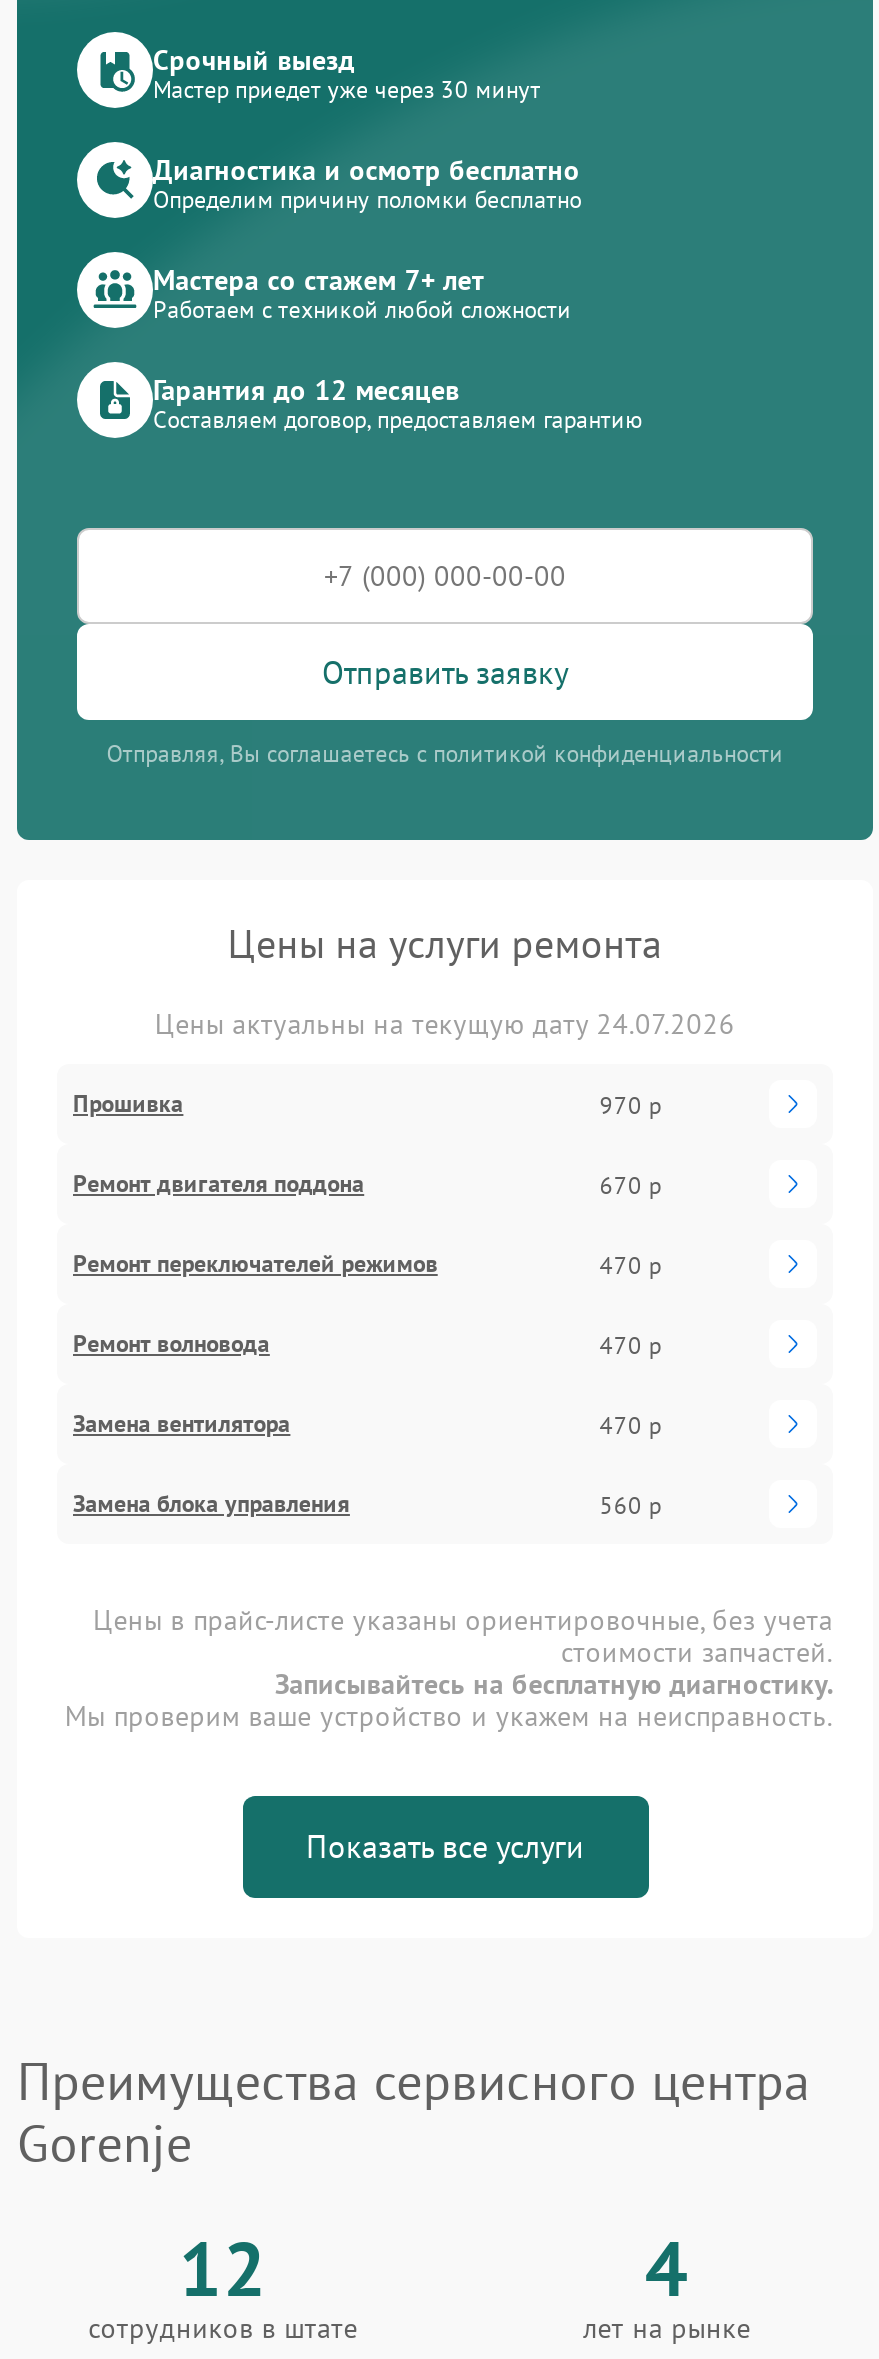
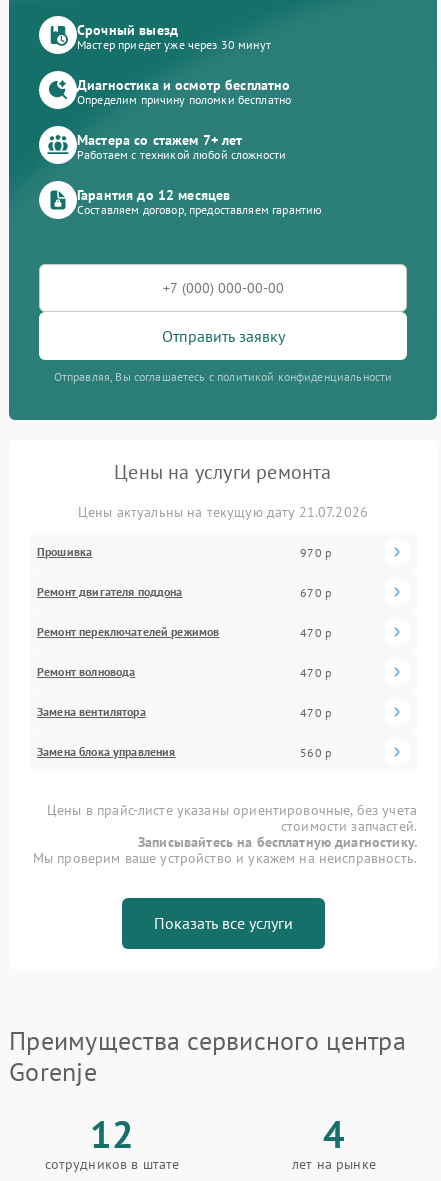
[155,1006,735,1042] Цены актуальны на текущую дату 24.07.2026 -> [78,503,368,521] Цены актуальны на текущую дату 21.07.2026

